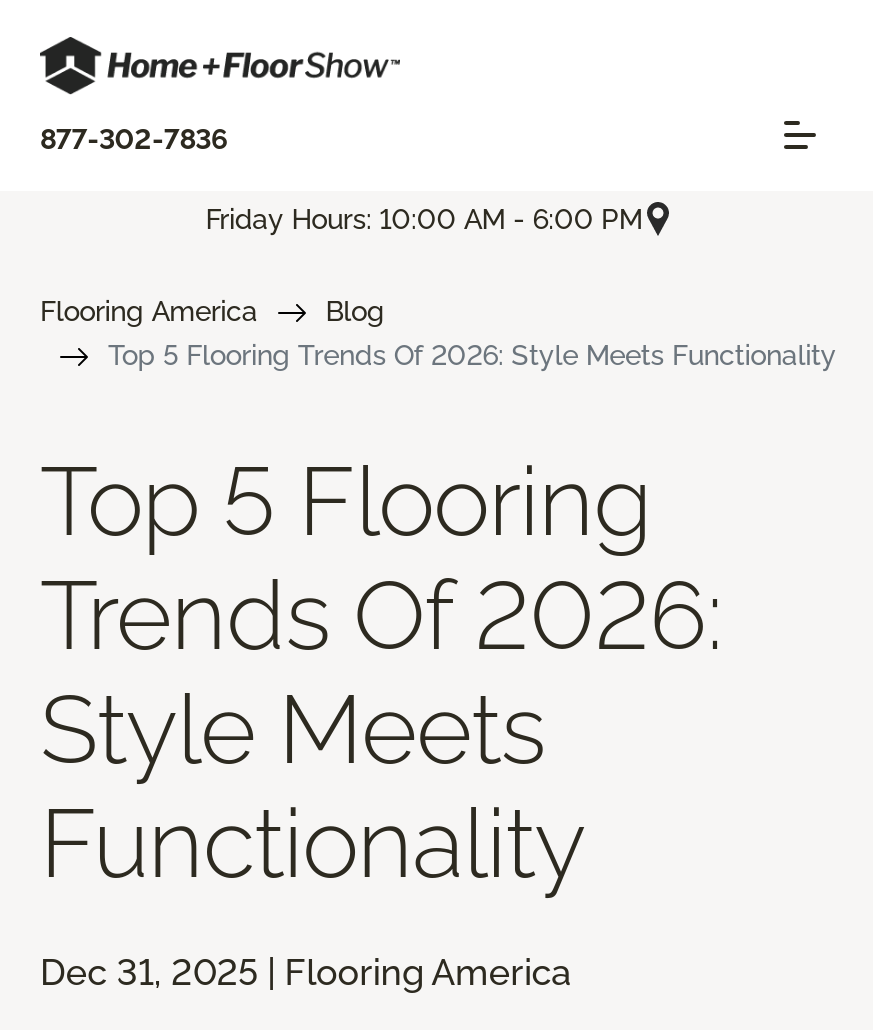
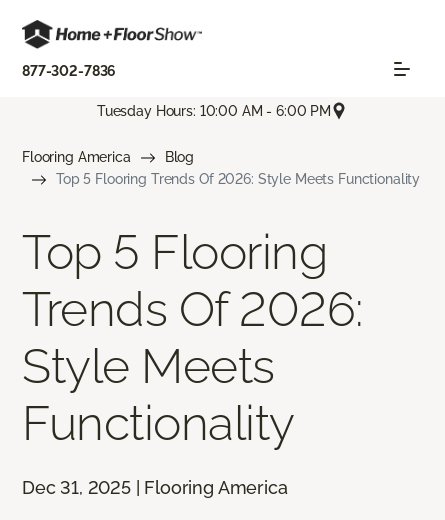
[205,202,643,234] Friday Hours: 10:00 AM - 6:00 PM -> [97,103,331,119] Tuesday Hours: 10:00 AM - 6:00 PM

